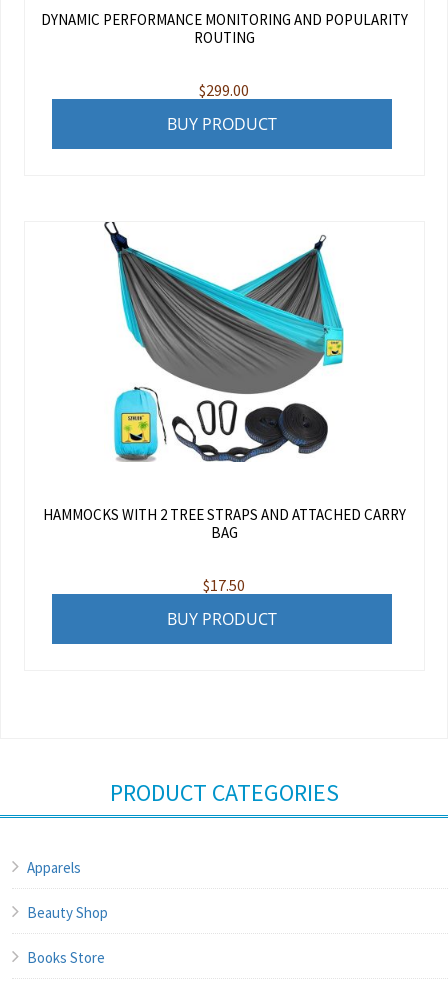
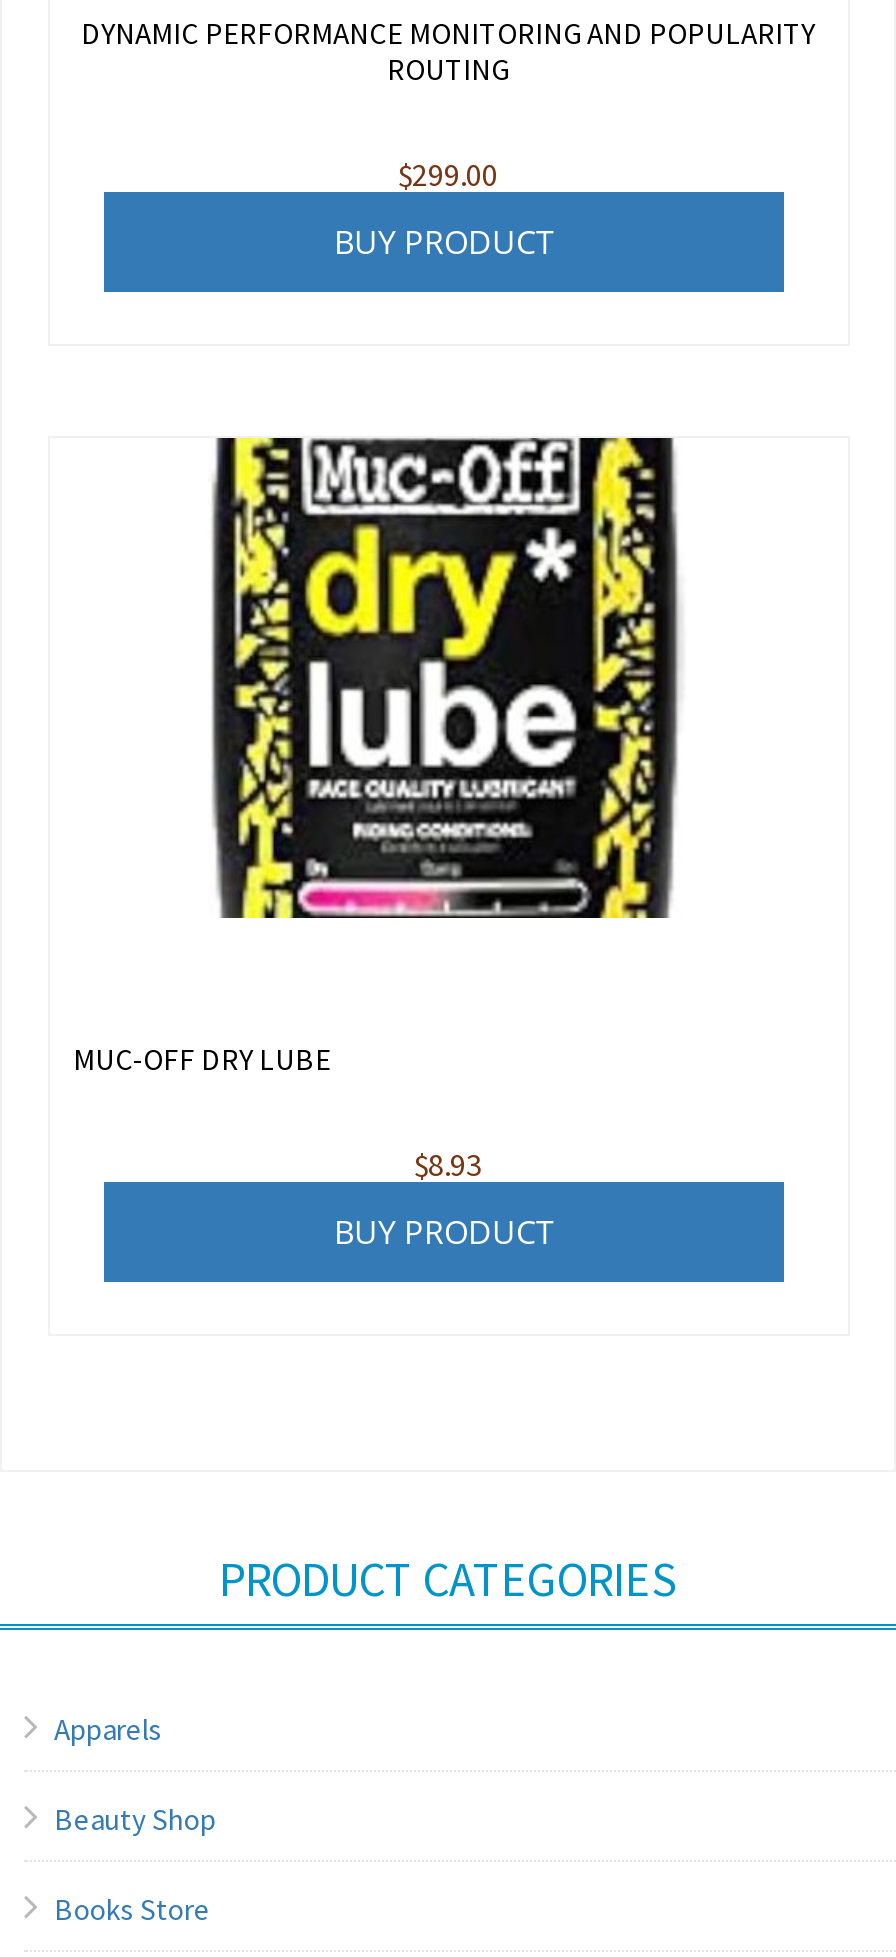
[103,221,345,462] [image] -> [210,436,688,920] [image]
[42,505,405,542] HAMMOCKS WITH 2 TREE STRAPS AND ATTACHED CARRY | BAG -> [73,1040,331,1078] MUC-OFF DRY LUBE
[203,575,245,595] $17.50 -> [414,1144,482,1184] $8.93

